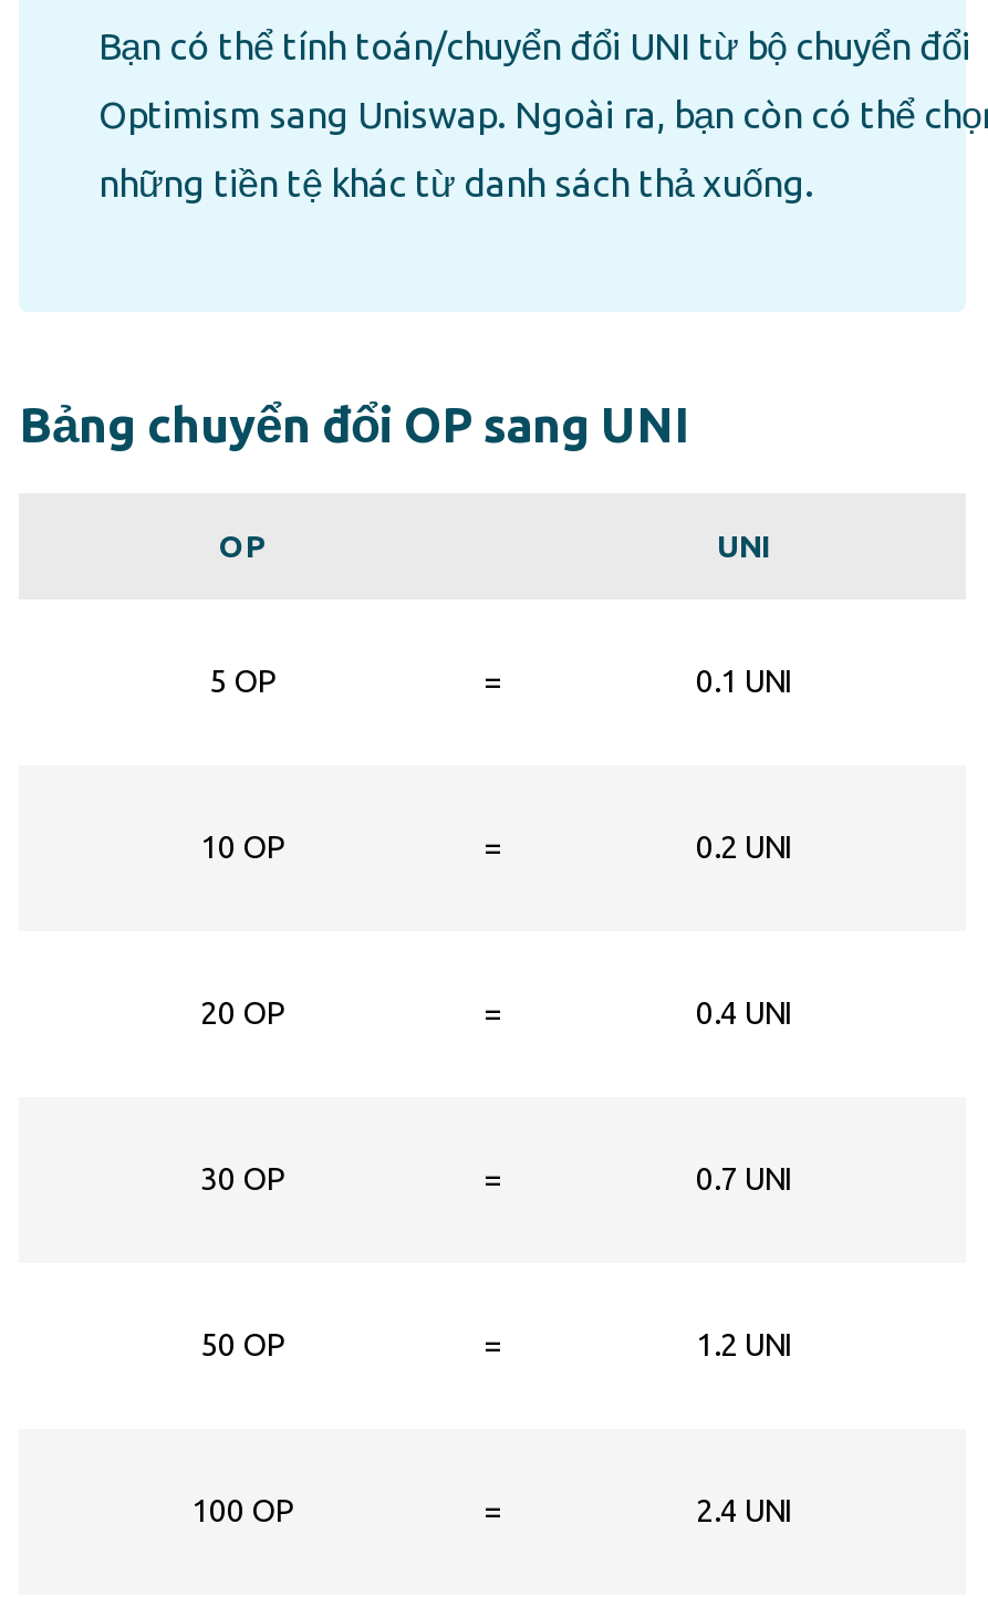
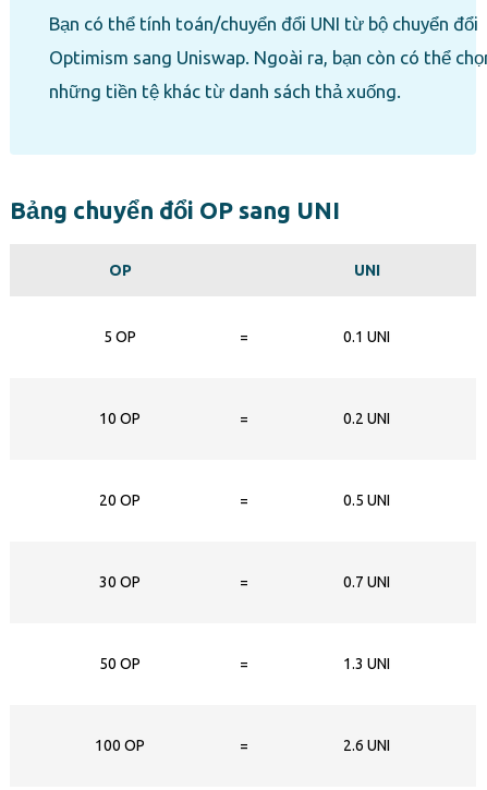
[696,995,791,1031] 0.4 UNI -> [343,491,390,509] 0.5 UNI
[696,1327,791,1363] 1.2 UNI -> [343,655,390,672] 1.3 UNI
[696,1493,791,1528] 2.4 UNI -> [343,737,390,754] 2.6 UNI

